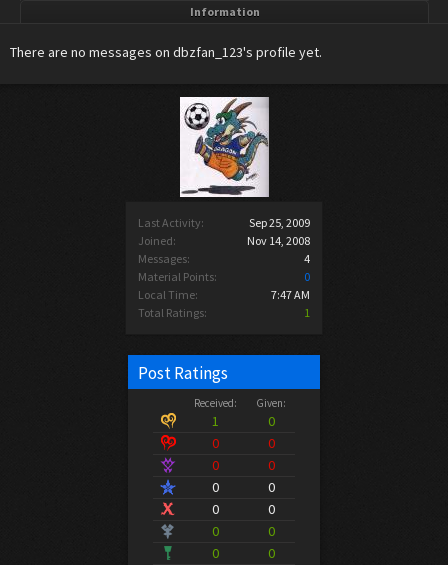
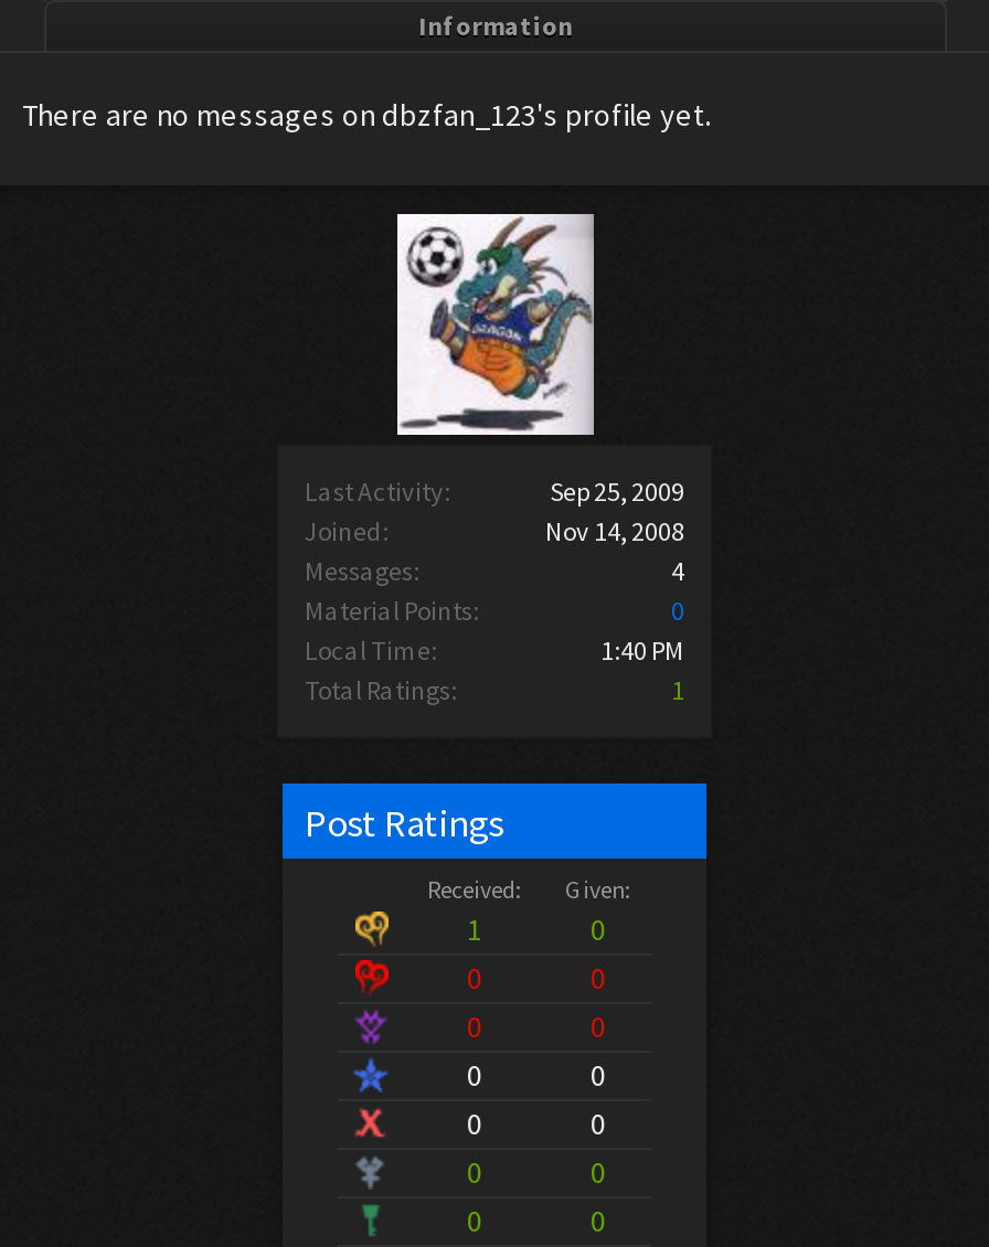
[271,287,310,302] 7:47 AM -> [600,633,684,667] 1:40 PM

